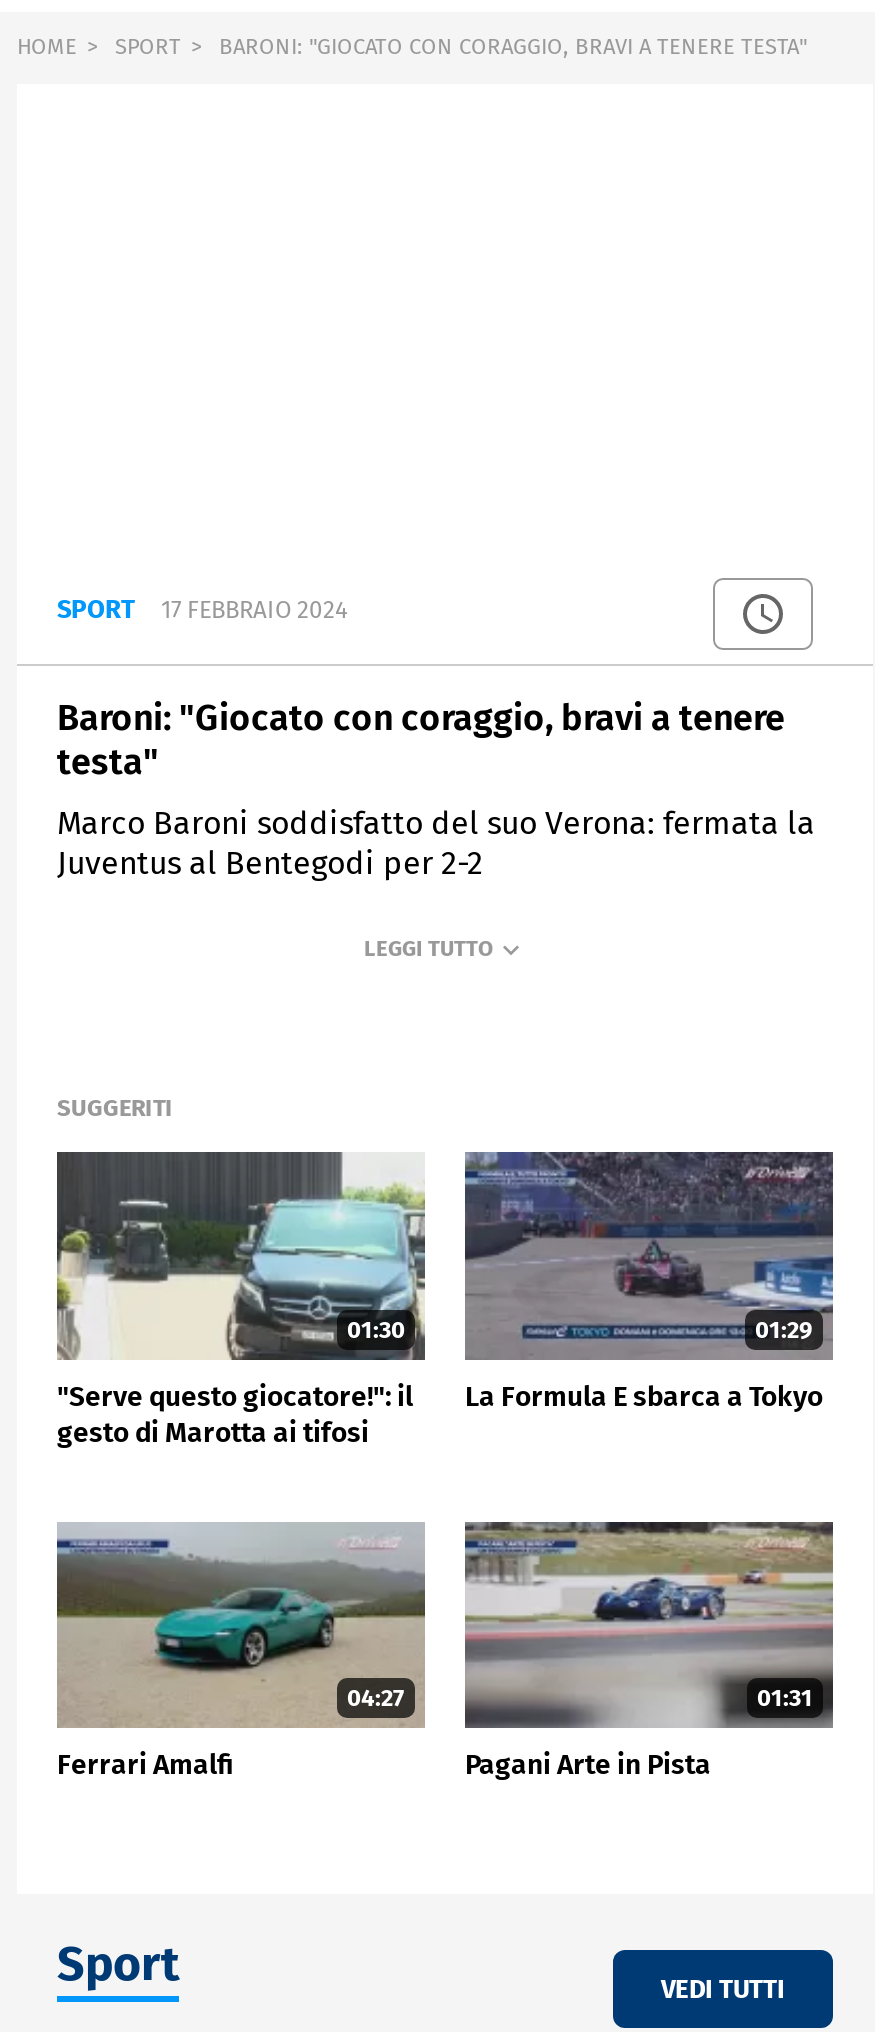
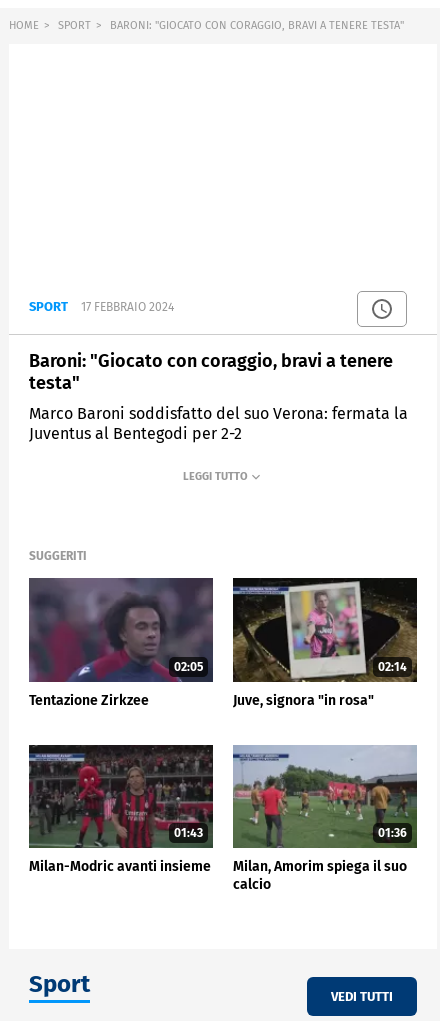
[55,1152,427,1360] [image] | 01:30 -> [28,577,214,683] [image] | 02:05
[465,1150,835,1362] [image] | 01:29 -> [232,577,418,683] [image] | 02:14
[57,1380,413,1450] "Serve questo giocatore!": il | gesto di Marotta ai tifosi -> [29,692,149,709] Tentazione Zirkzee
[465,1380,823,1414] La Formula E sbarca a Tokyo -> [233,692,374,709] Juve, signora "in rosa"
[55,1486,427,1713] [image] | 04:27 -> [28,744,214,851] [image] | 01:43
[463,1486,835,1713] [image] | 01:31 -> [232,744,418,851] [image] | 01:36
[57,1749,233,1783] Ferrari Amalfi -> [29,858,211,875] Milan-Modric avanti insieme
[465,1749,711,1783] Pagani Arte in Pista -> [233,858,407,893] Milan, Amorim spiega il suo | calcio

